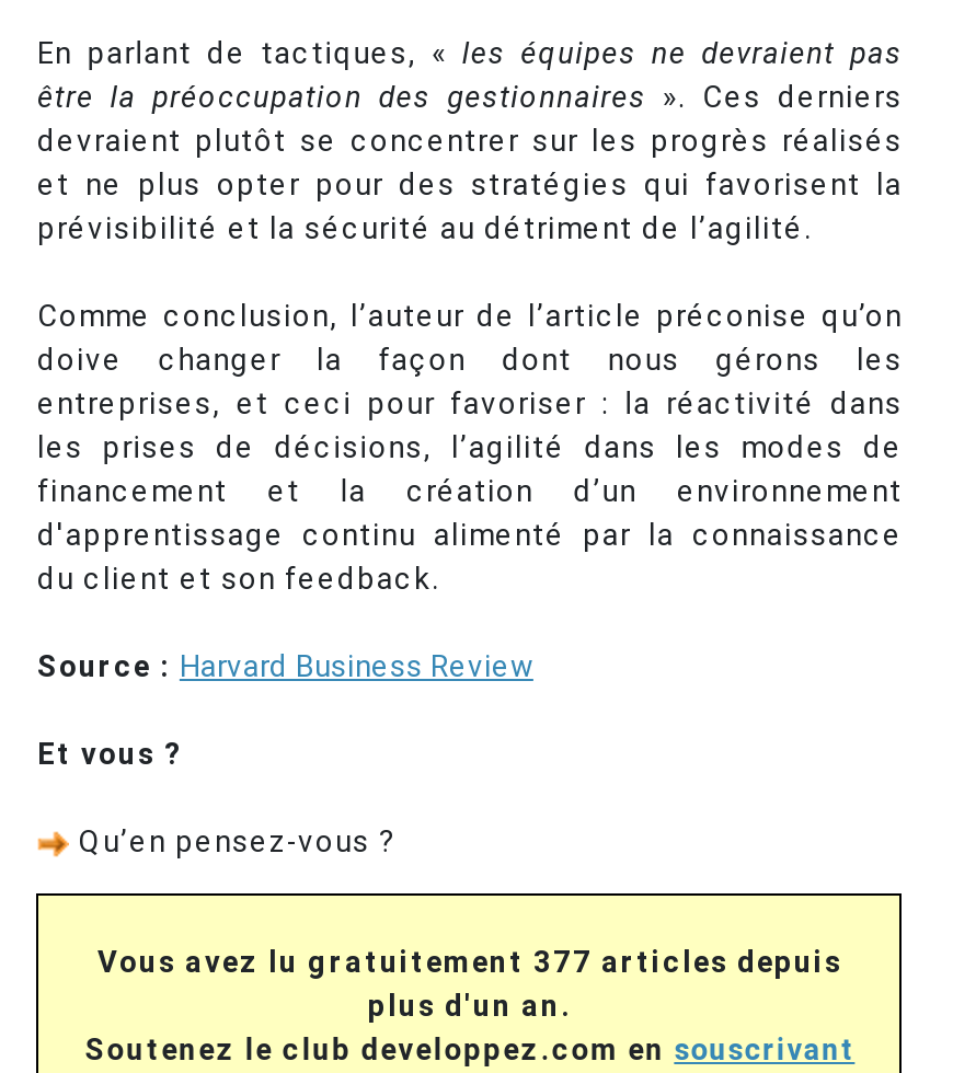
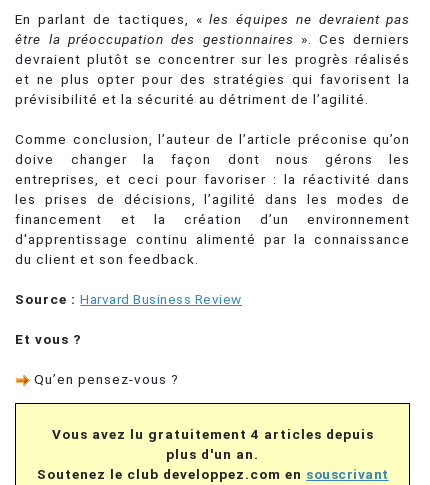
[97,944,842,979] Vous avez lu gratuitement 377 articles depuis -> [52,426,374,442] Vous avez lu gratuitement 4 articles depuis

